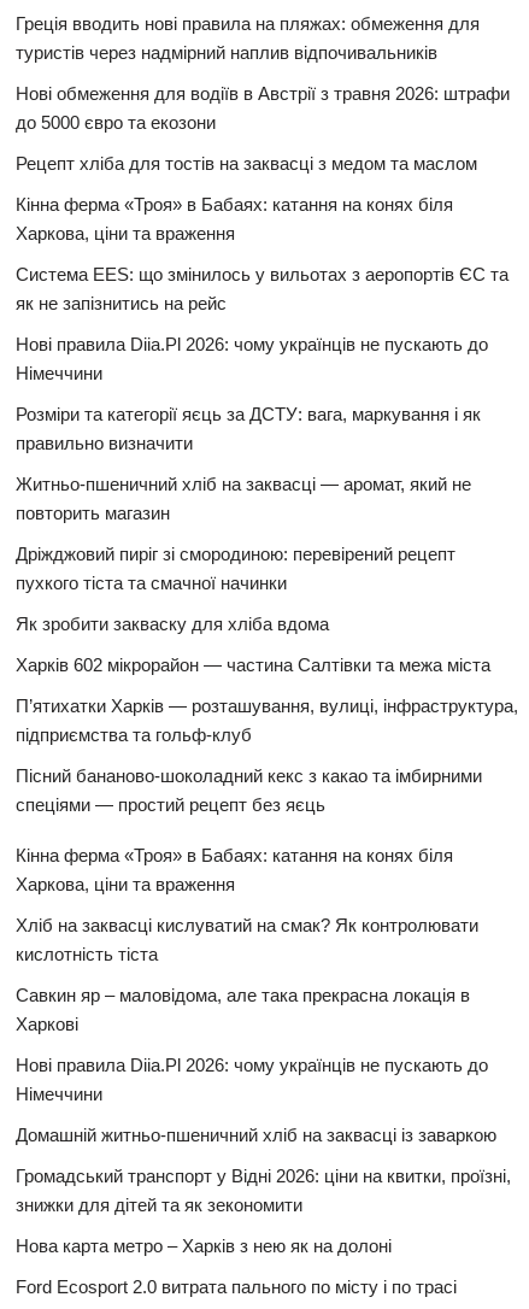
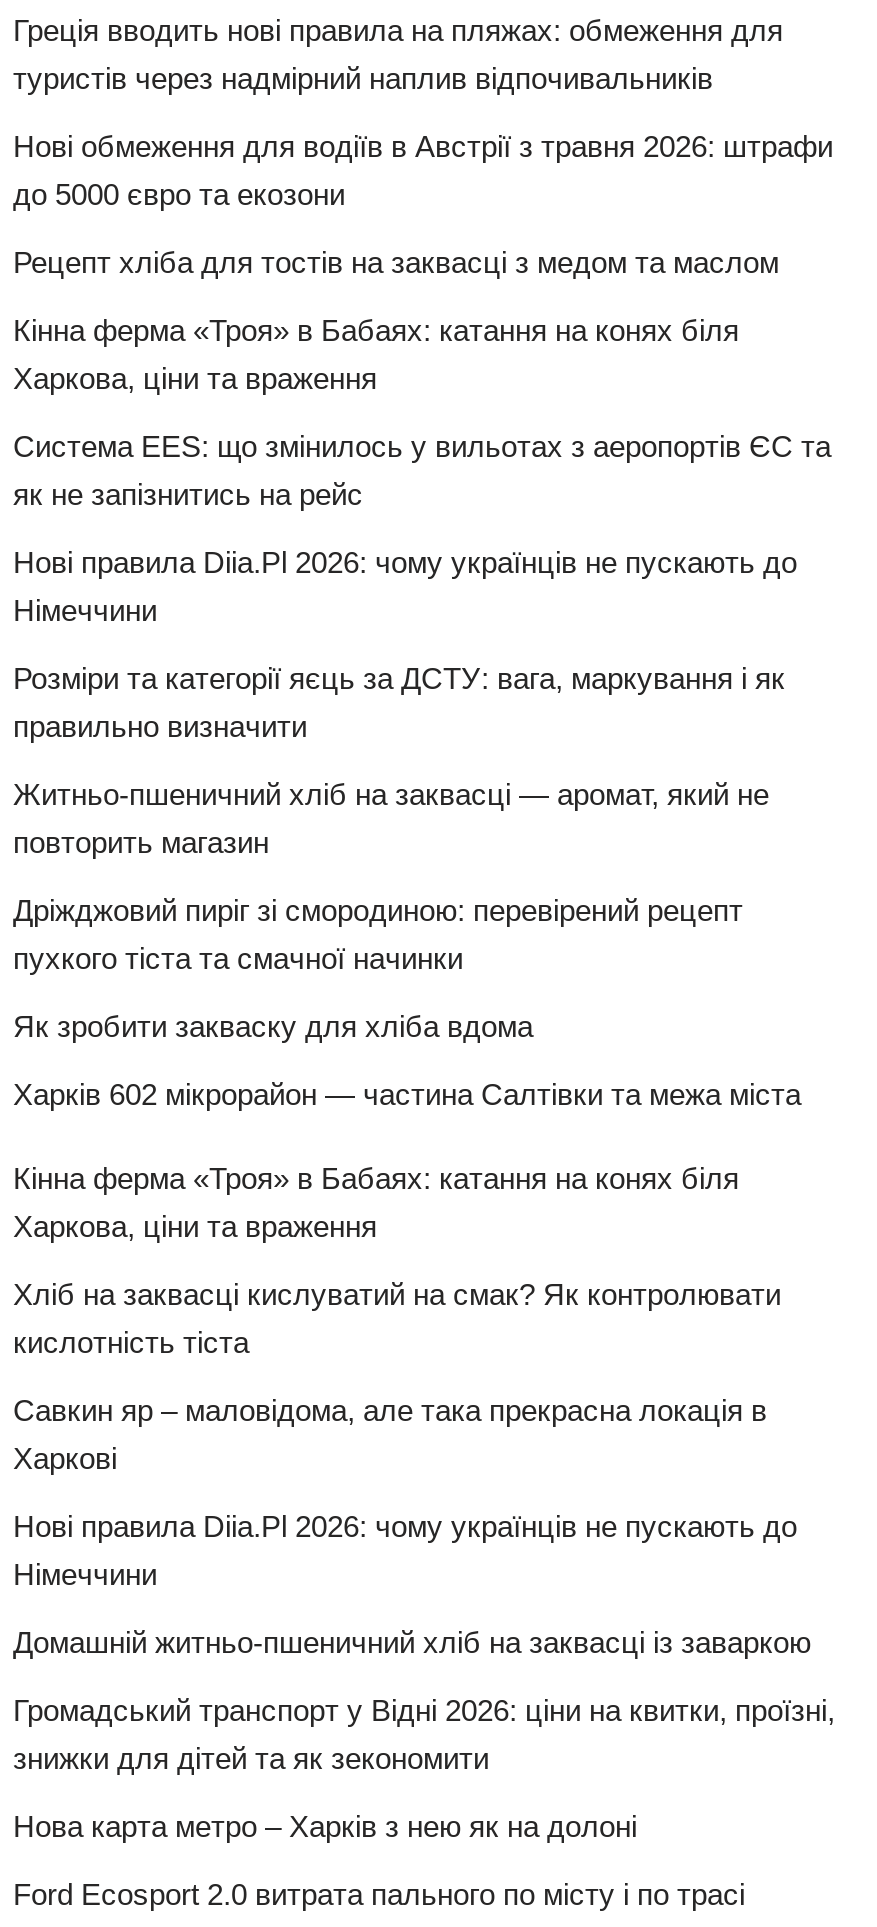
[16,695,518,815] П’ятихатки Харків — розташування, вулиці, інфраструктура, | підприємства та гольф-клуб | Пісний бананово-шоколадний кекс з какао та імбирними | спеціями — простий рецепт без яєць -> none

